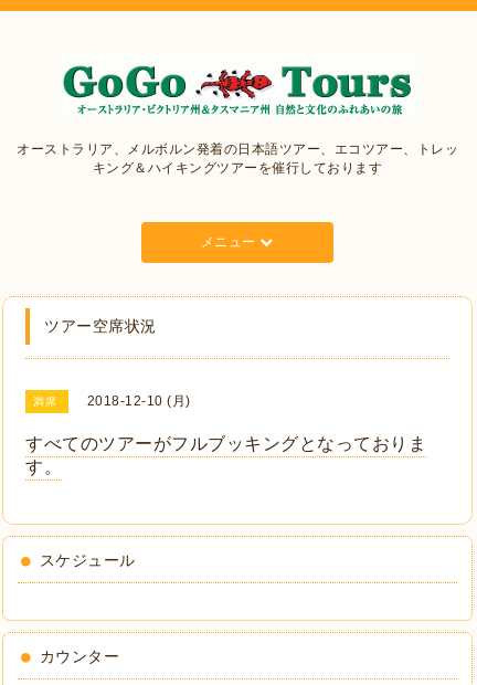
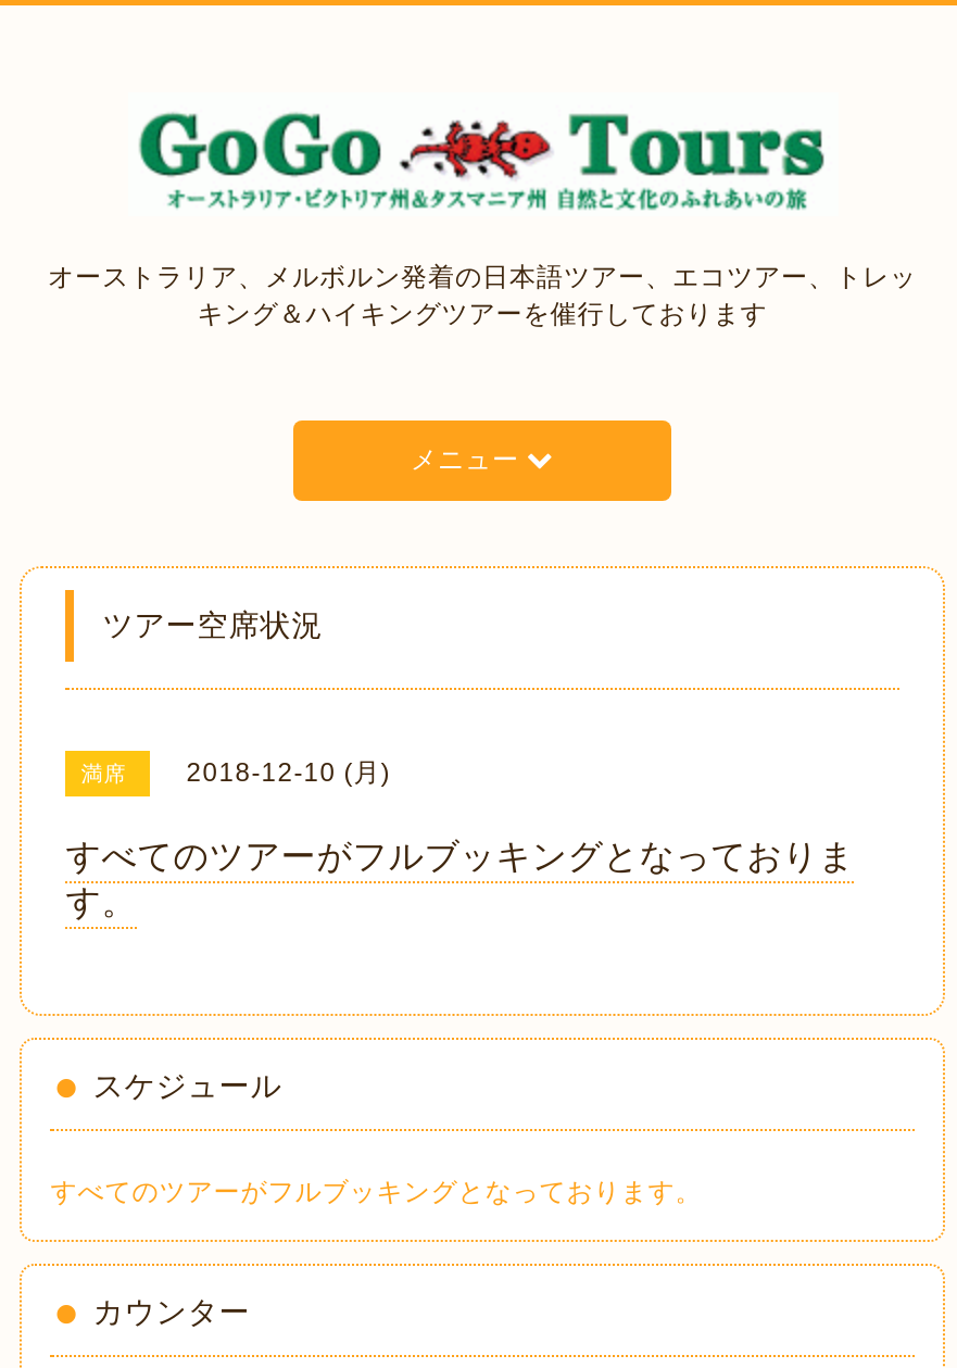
none -> [50,1177,702,1207] すべてのツアーがフルブッキングとなっております。

